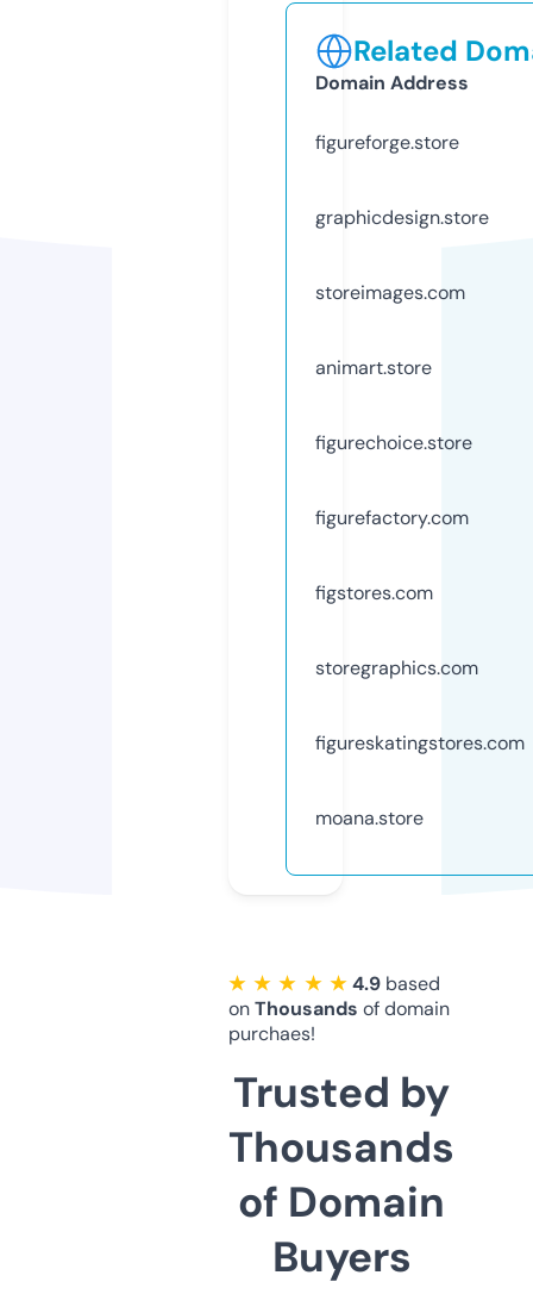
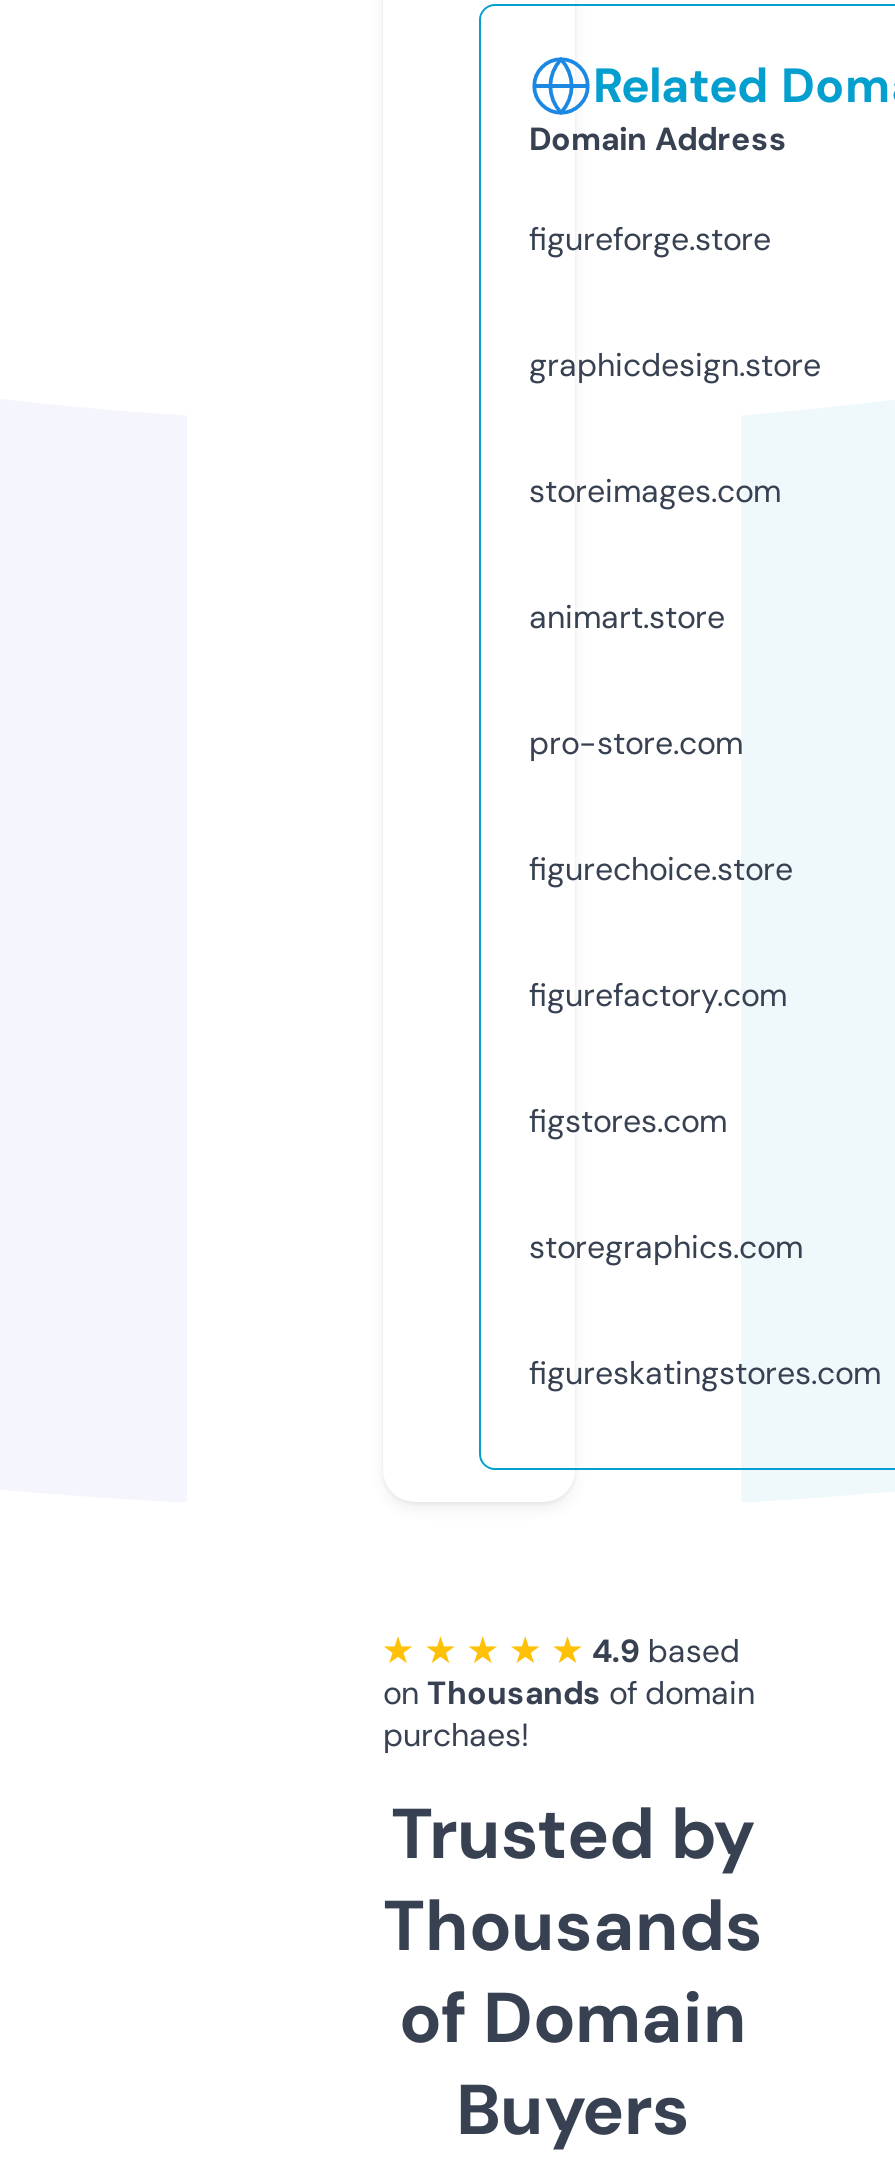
none -> [529,722,743,764] pro-store.com
moved [315,430,525,755] -> [529,848,881,1394]: figurechoice.store | figurefactory.com | figstores.com | storegraphics.com | figureskatingstores.com
[315,805,424,830] moana.store -> none

